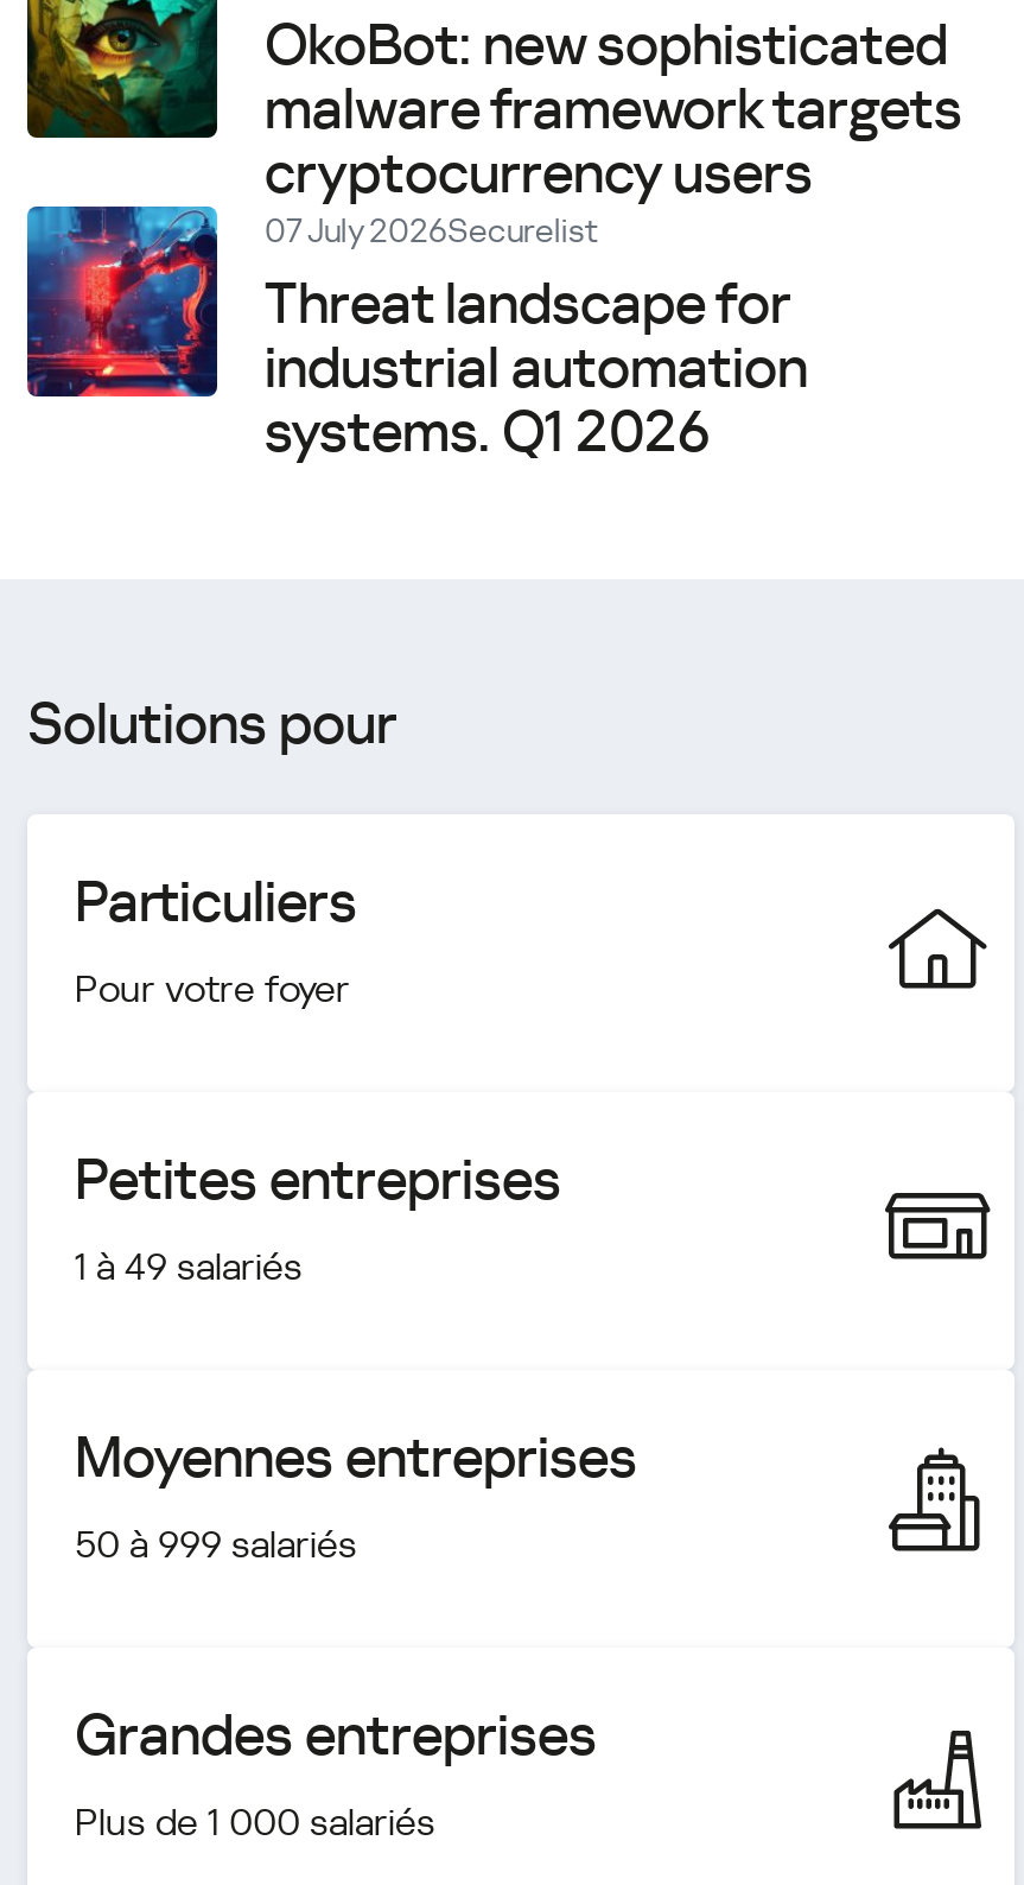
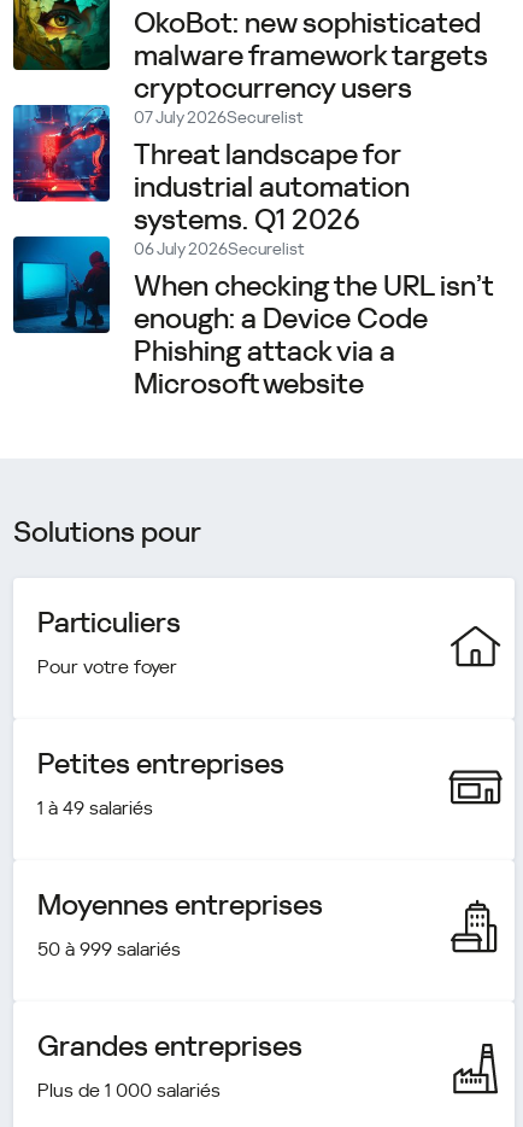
none -> [12,235,493,401] [image] | 06 July 2026Securelist | When checking the URL isn’t | enough: a Device Code | Phishing attack via a | Microsoft website

